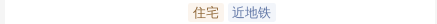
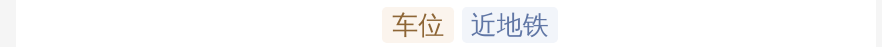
[193,5,219,20] 住宅 -> [392,9,444,39] 车位

